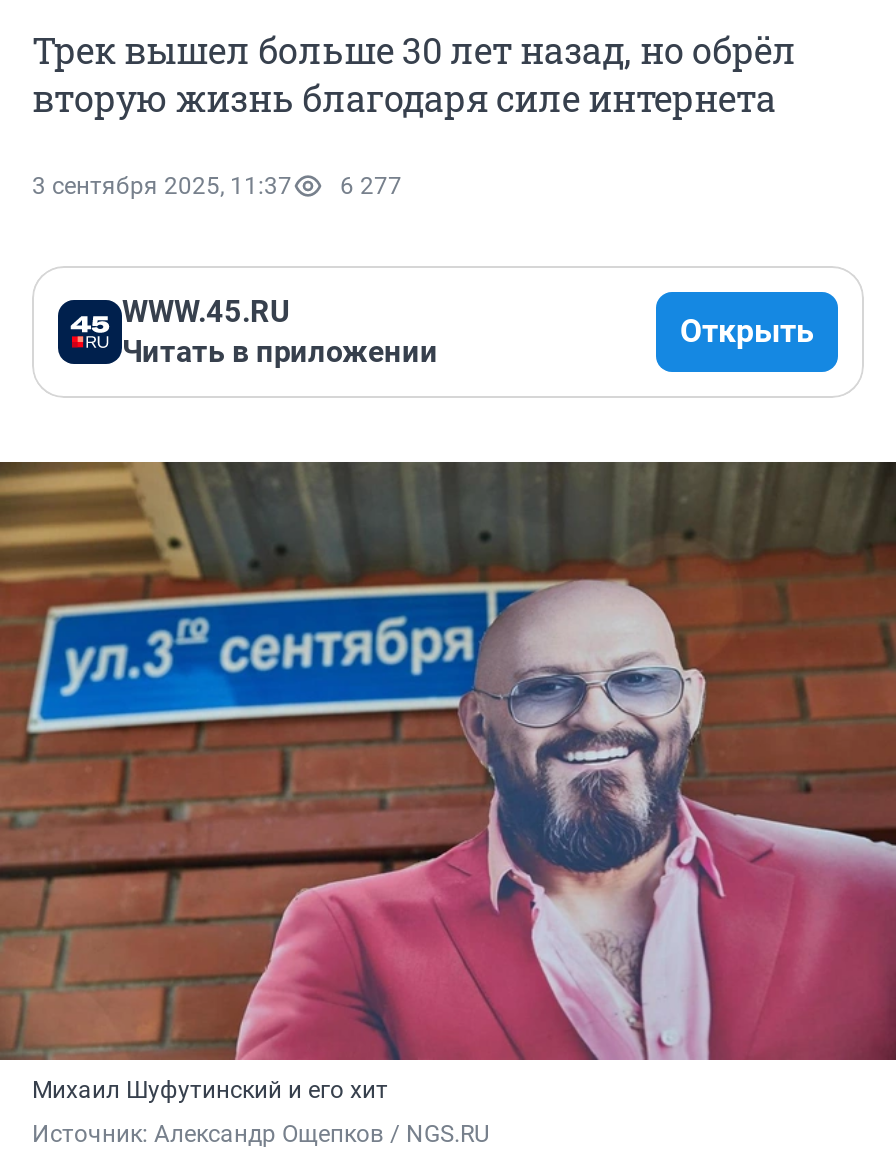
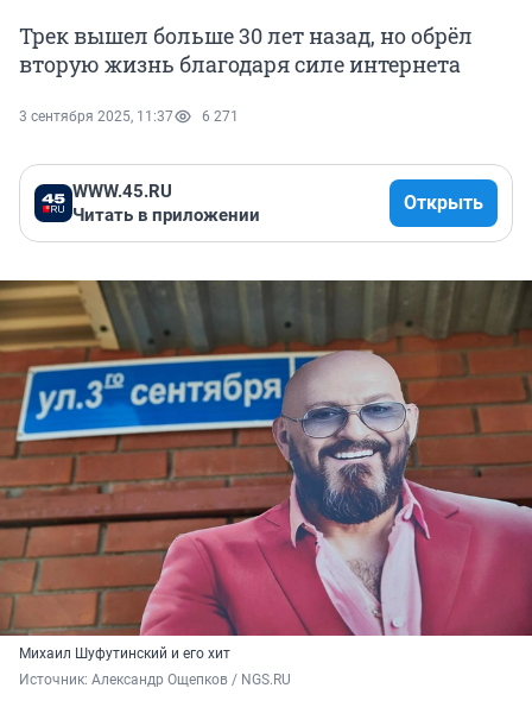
[32,172,402,200] 3 сентября 2025, 11:37 6 277 -> [19,108,239,125] 3 сентября 2025, 11:37 6 271

